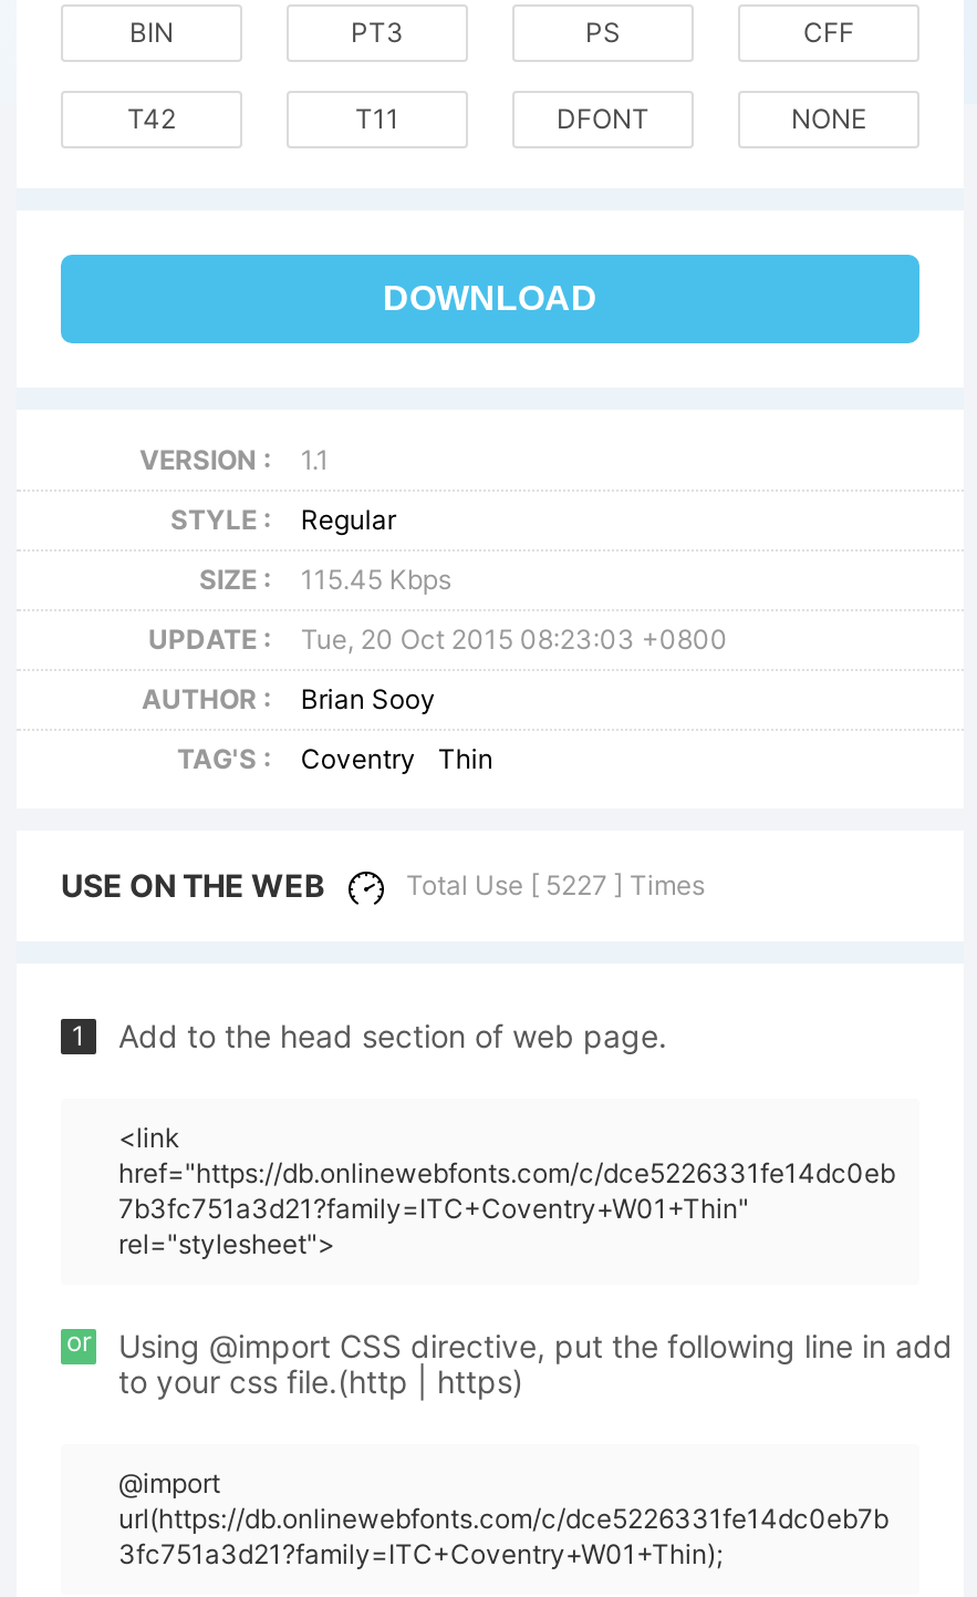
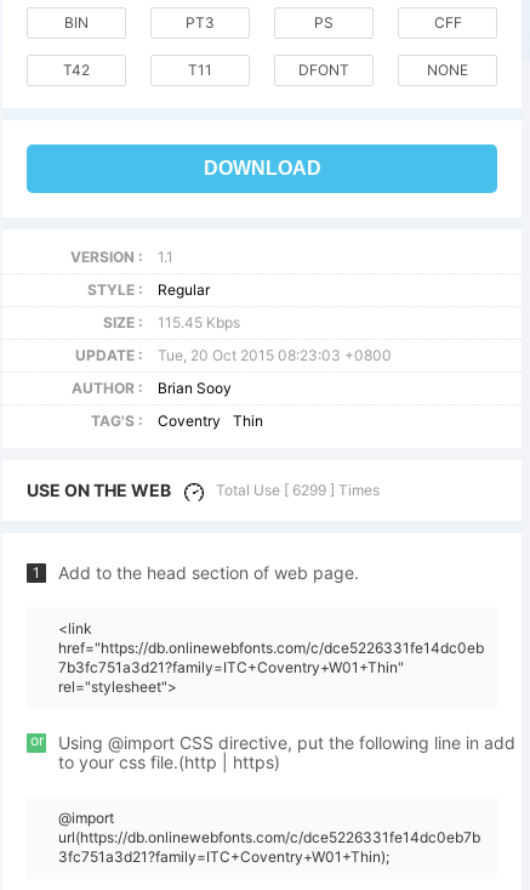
[406,868,705,901] Total Use [ 5227 ] Times -> [216,481,380,499] Total Use [ 6299 ] Times

